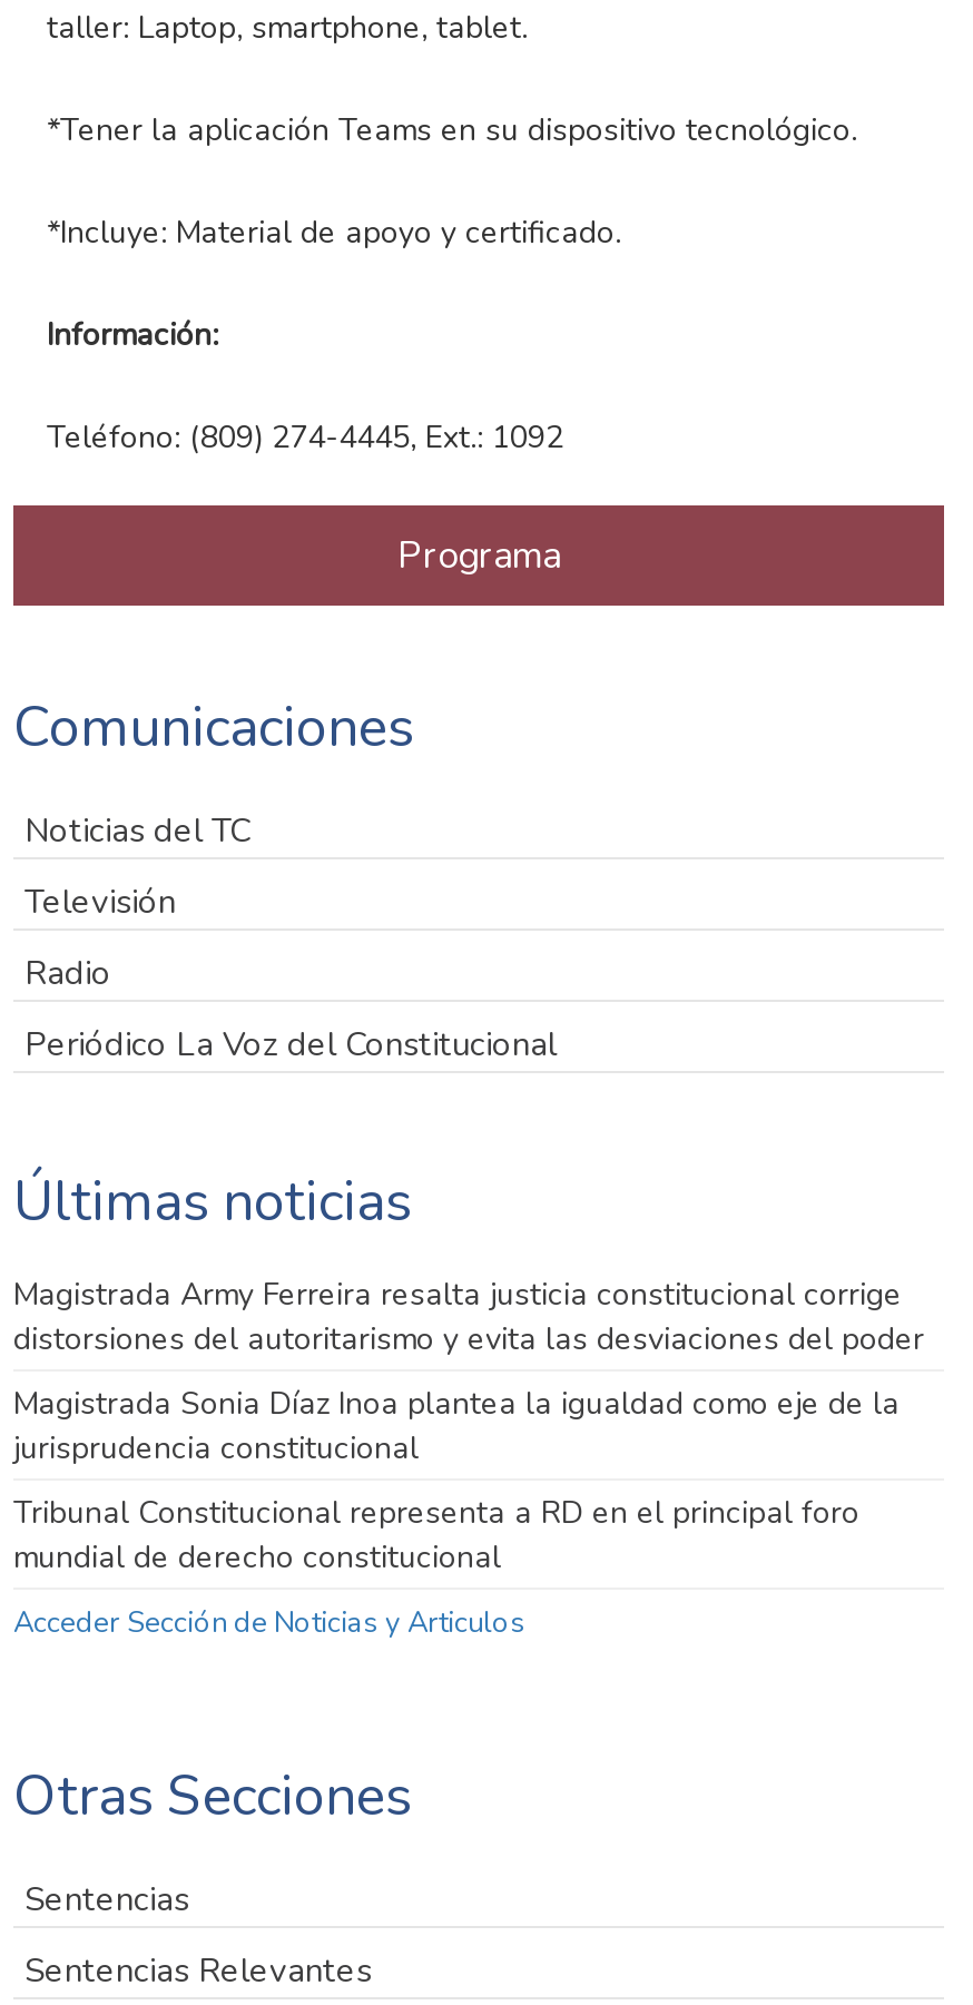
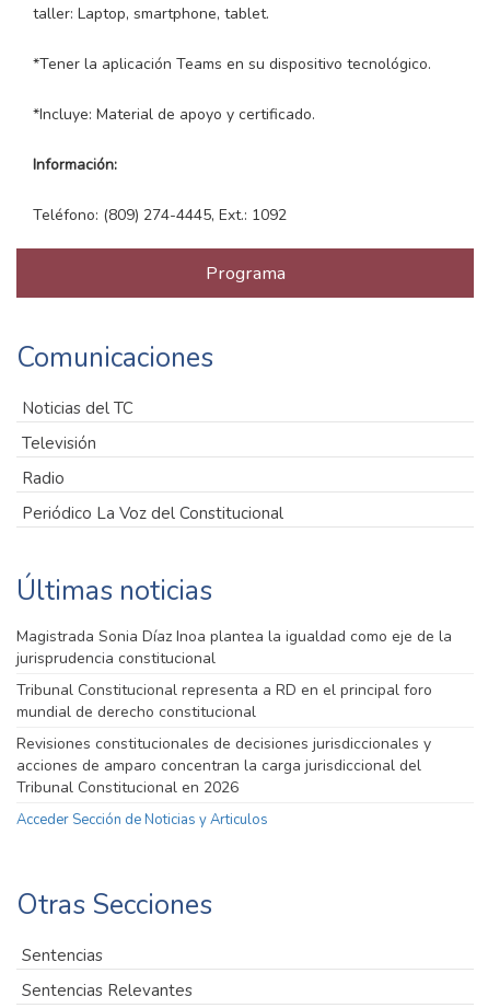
[13,1274,924,1361] Magistrada Army Ferreira resalta justicia constitucional corrige | distorsiones del autoritarismo y evita las desviaciones del poder -> none
moved [13,1383,900,1579] -> [16,626,452,723]: Magistrada Sonia Díaz Inoa plantea la igualdad como eje de la | jurisprudencia constitucional | Tribunal Constitucional representa a RD en el principal foro | mundial de derecho constitucional
none -> [16,734,431,798] Revisiones constitucionales de decisiones jurisdiccionales y | acciones de amparo concentran la carga jurisdiccional del | Tribunal Constitucional en 2026

